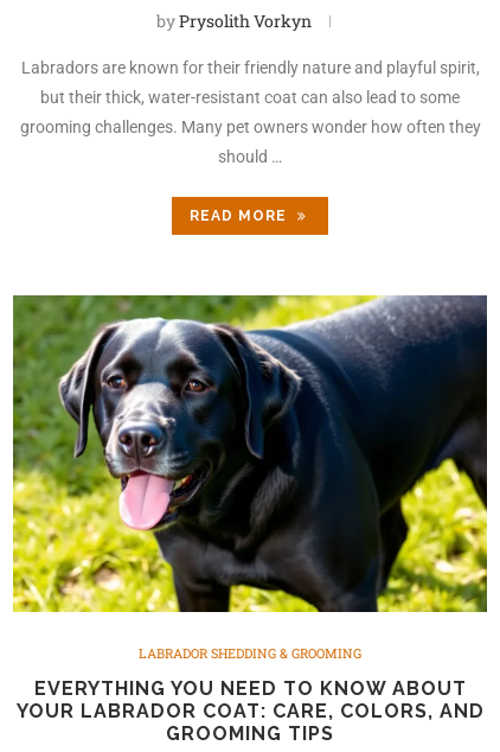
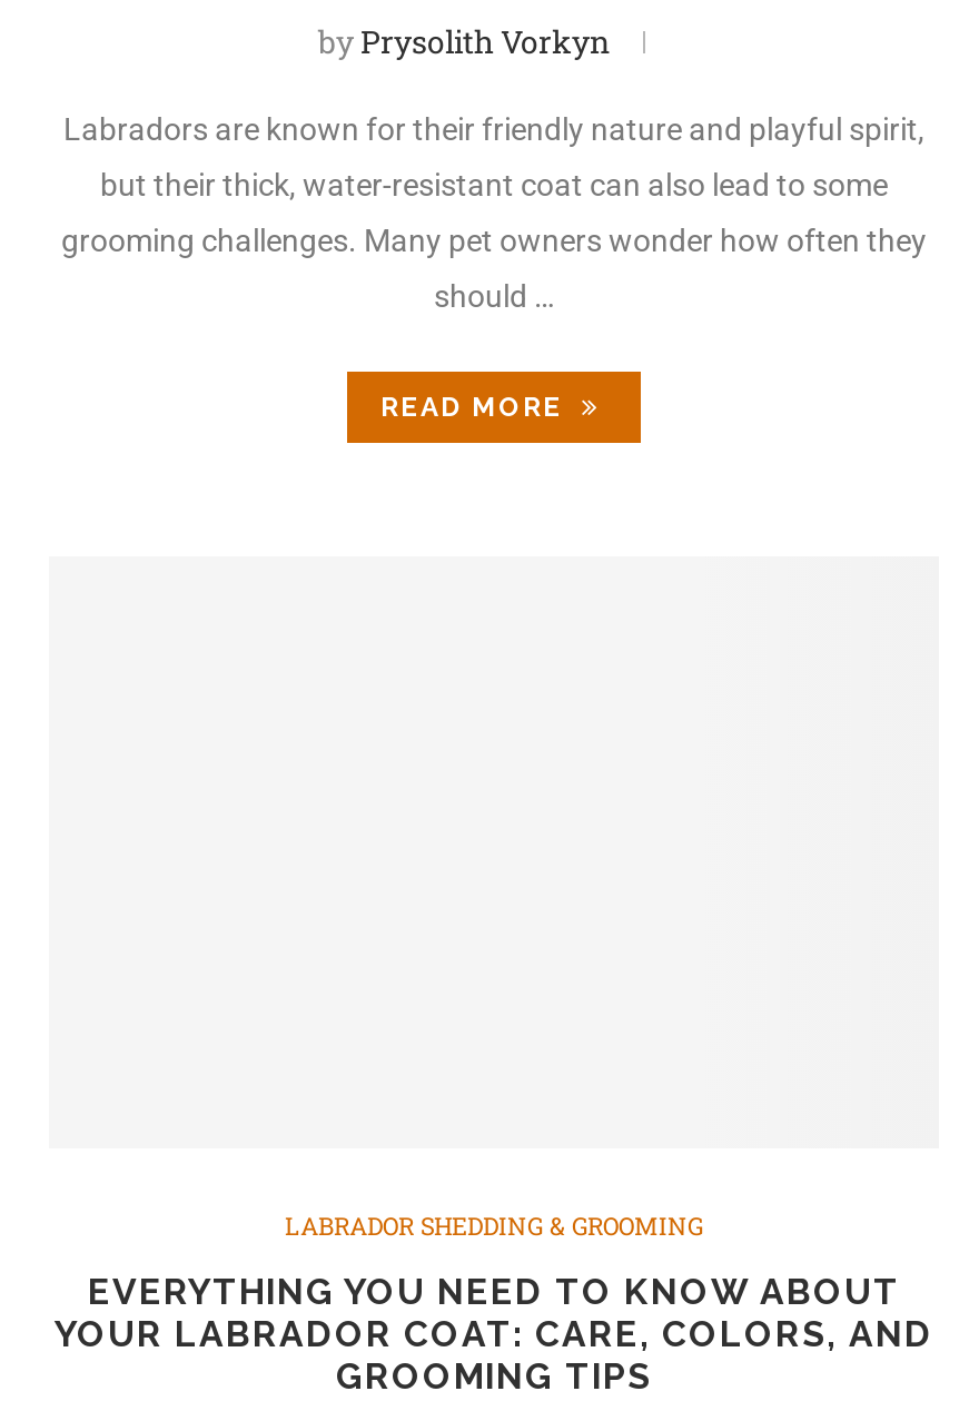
[12,294,488,613] [image] -> none

